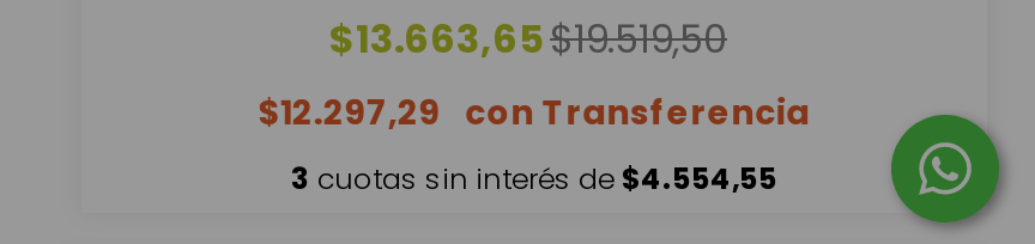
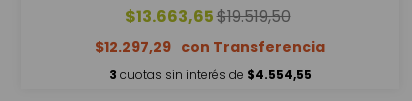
[889,112,1009,232] [image] -> none

